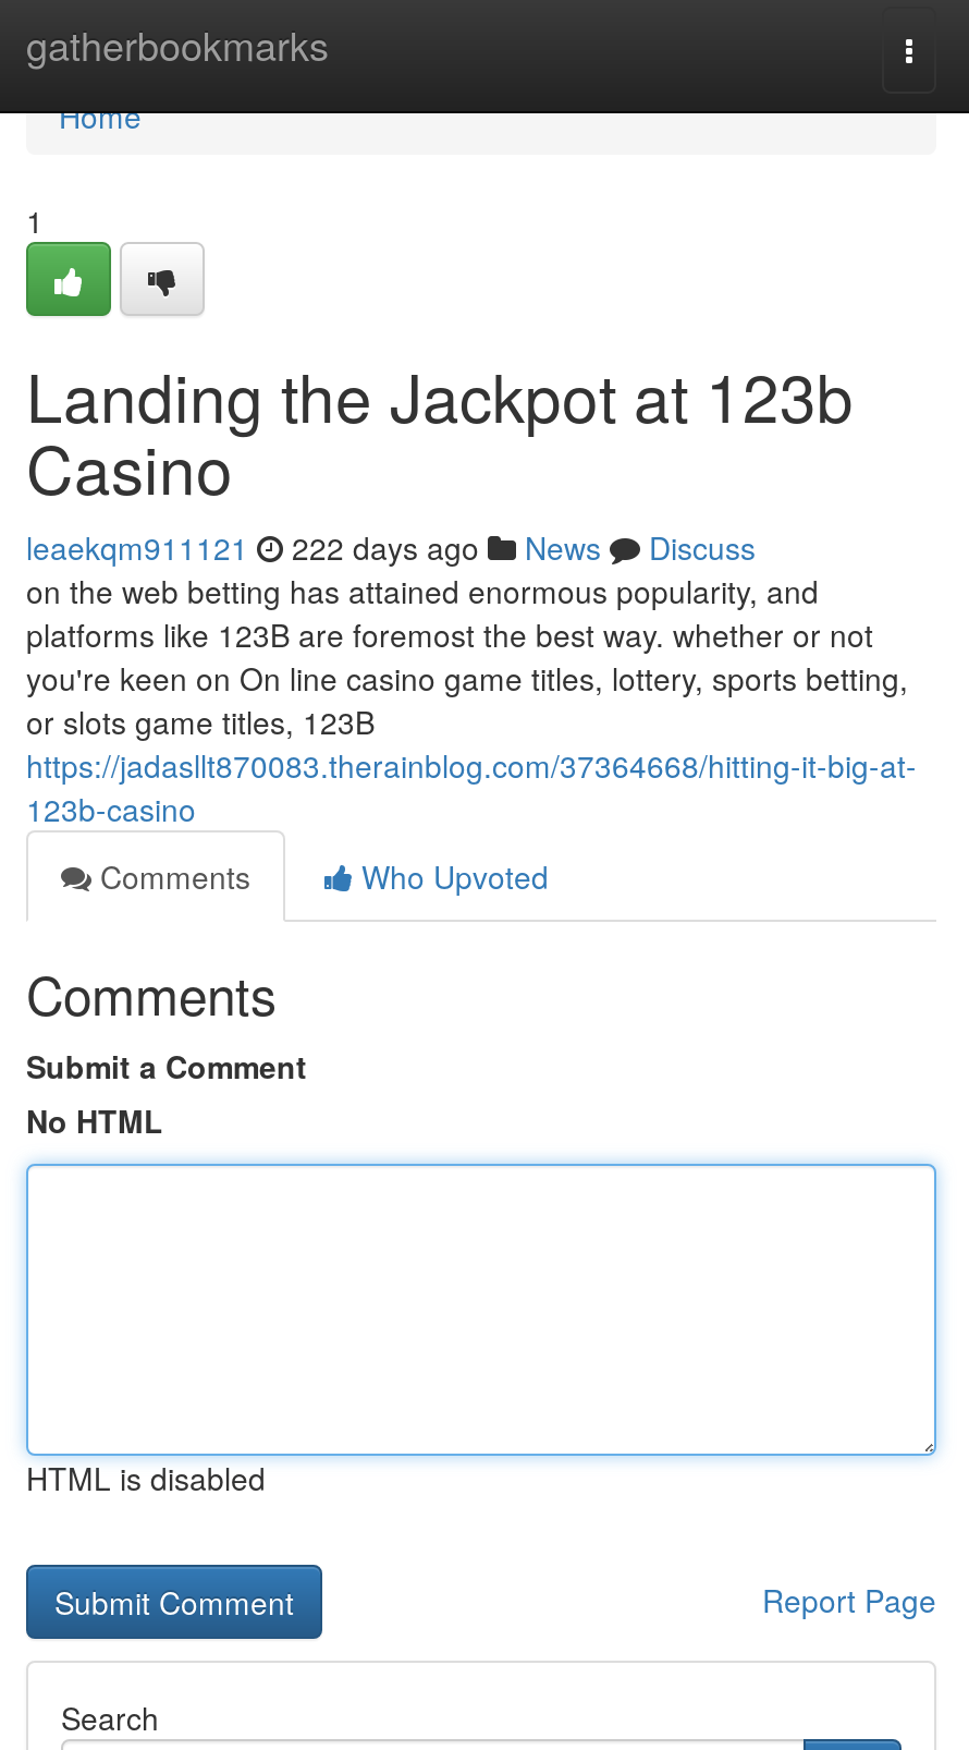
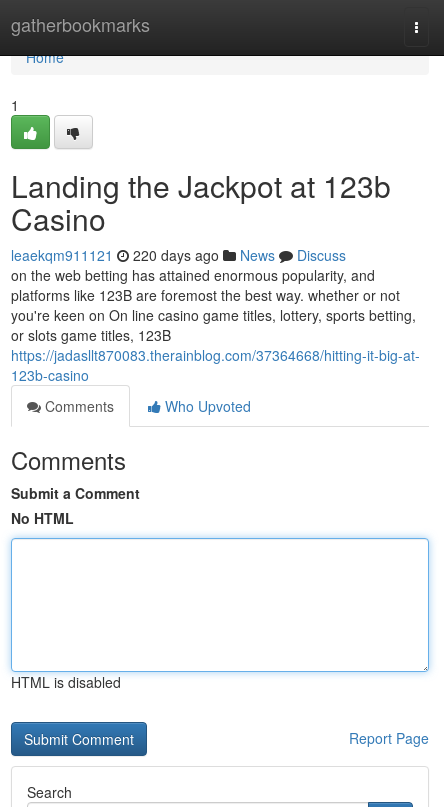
[26,525,756,569] leaekqm911121 222 days ago News Discuss -> [11,245,346,265] leaekqm911121 220 days ago News Discuss

